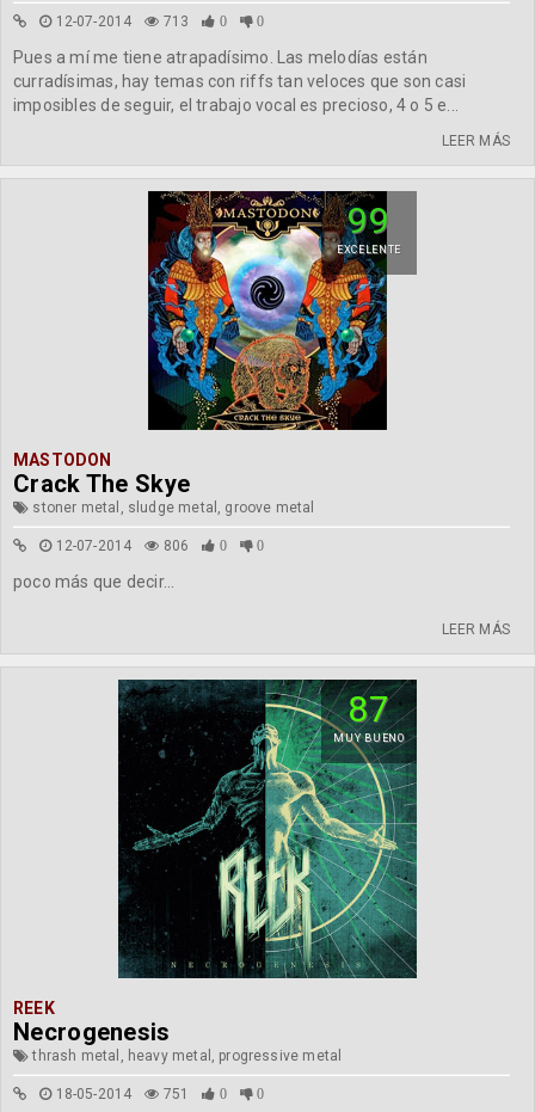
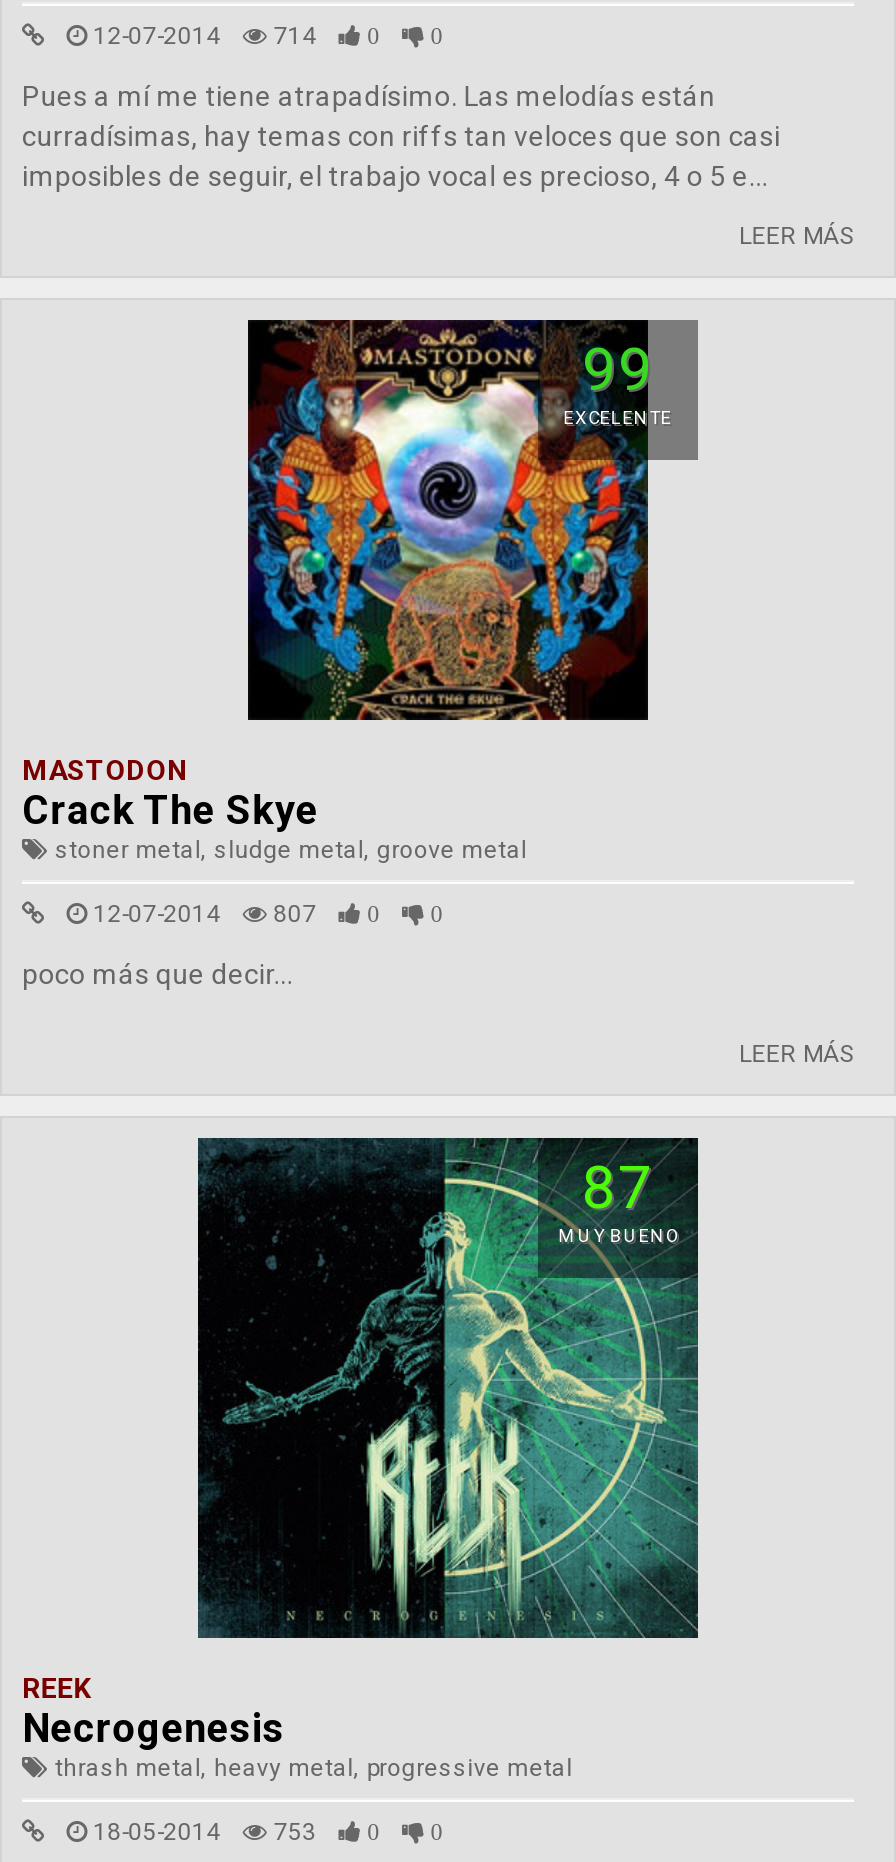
[56,13,264,30] 12-07-2014 713 0 0 -> [93,22,443,50] 12-07-2014 714 0 0
[56,537,264,554] 12-07-2014 806 0 0 -> [93,900,443,928] 12-07-2014 807 0 0
[56,1086,264,1102] 18-05-2014 751 0 0 -> [93,1818,443,1846] 18-05-2014 753 0 0

